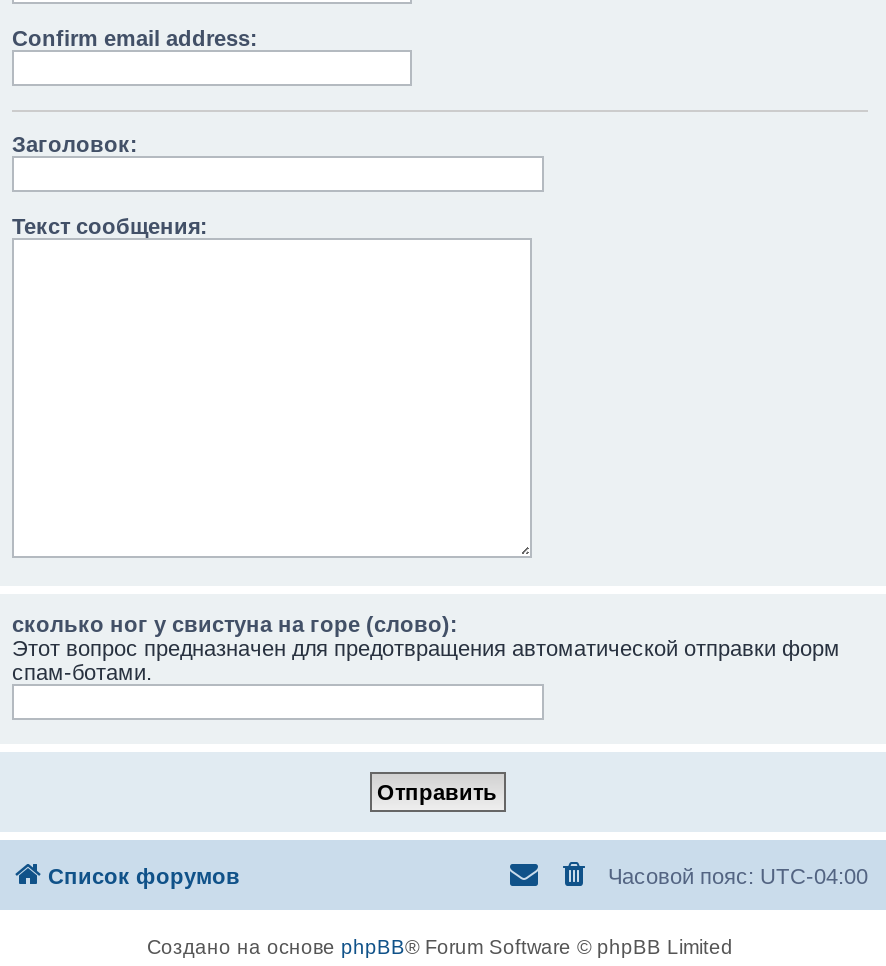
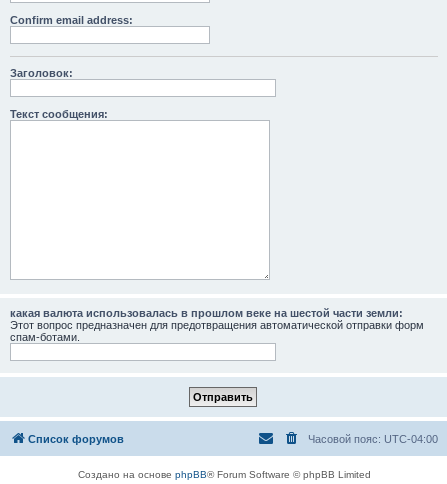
[12,612,458,636] сколько ног у свистуна на горе (слово): -> [10,307,403,319] какая валюта использовалась в прошлом веке на шестой части земли:

